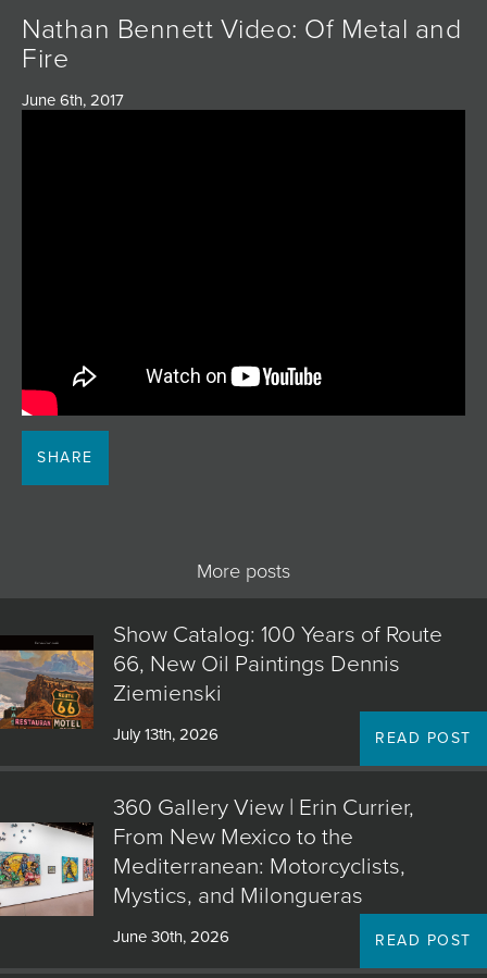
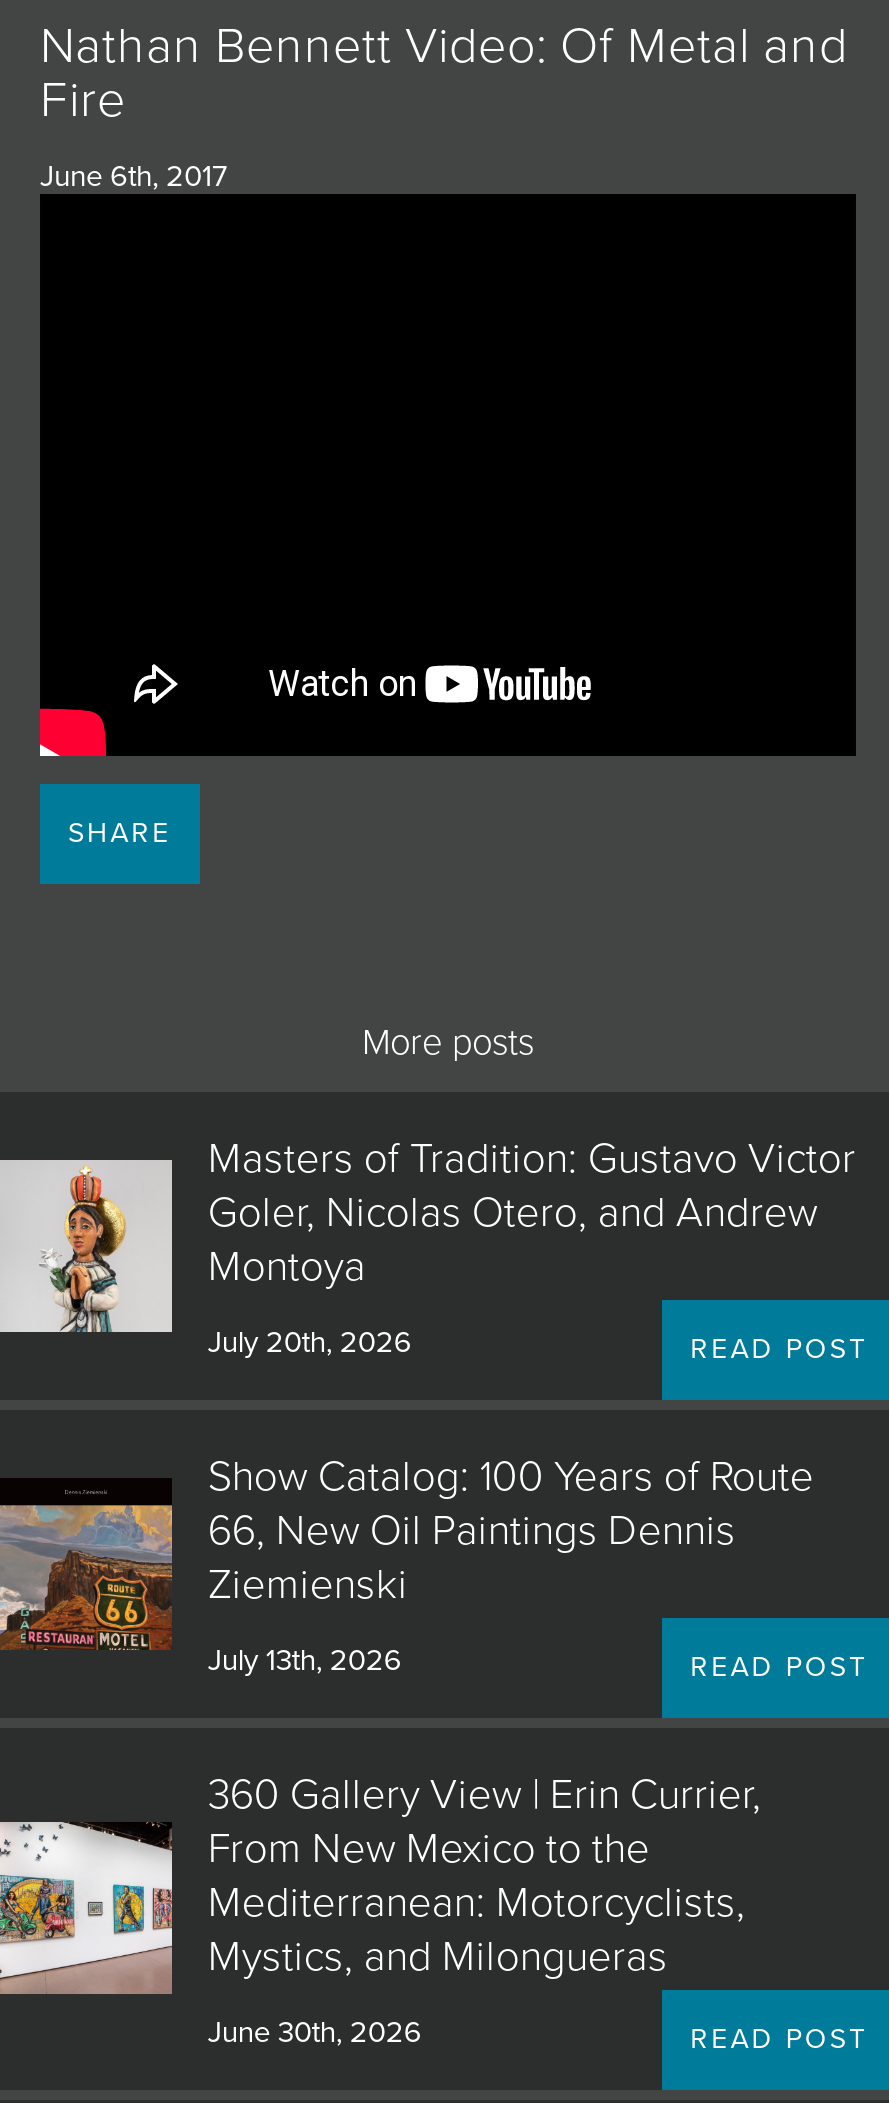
none -> [6,1134,868,1366] [image] | Masters of Tradition: Gustavo Victor | Goler, Nicolas Otero, and Andrew | Montoya | July 20th, 2026 | READ POST

